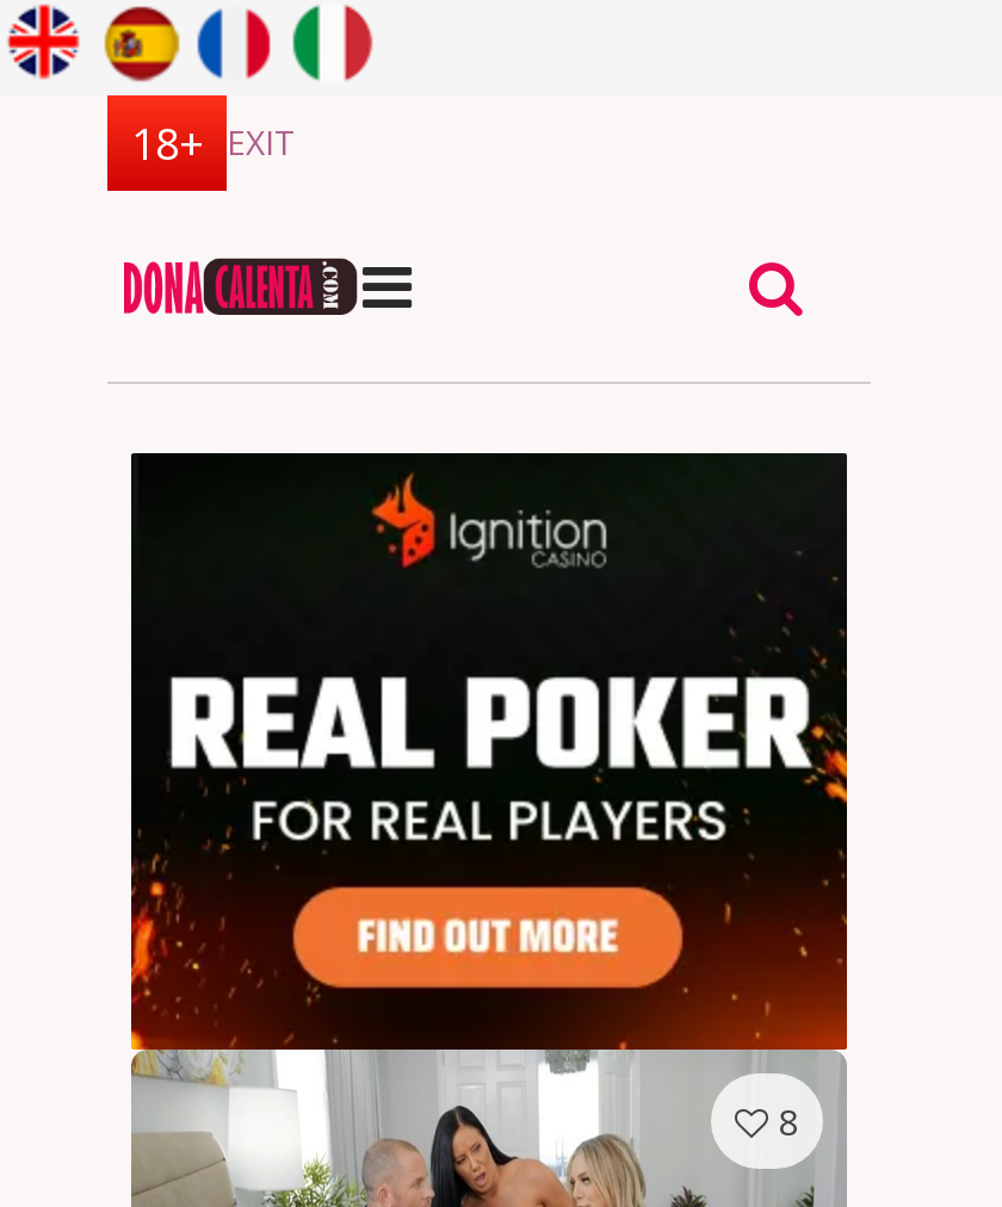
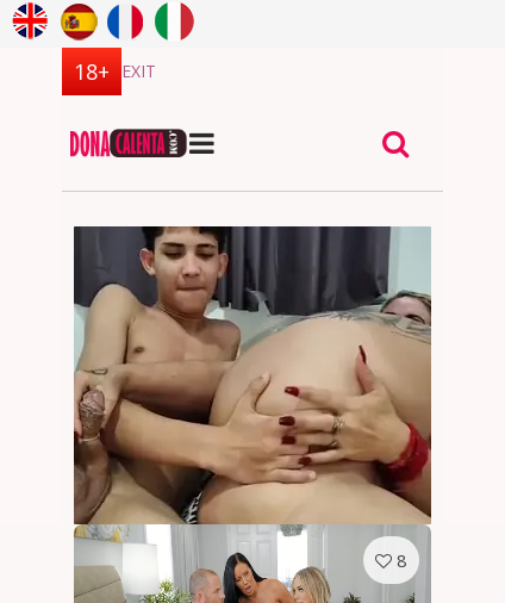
[129,451,849,1052] [image] -> [73,225,432,524] [image]

